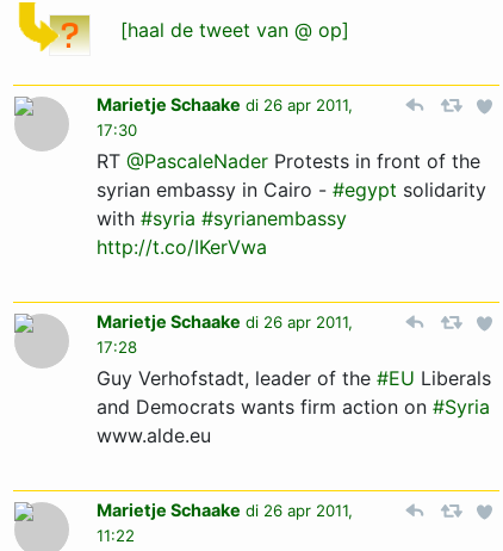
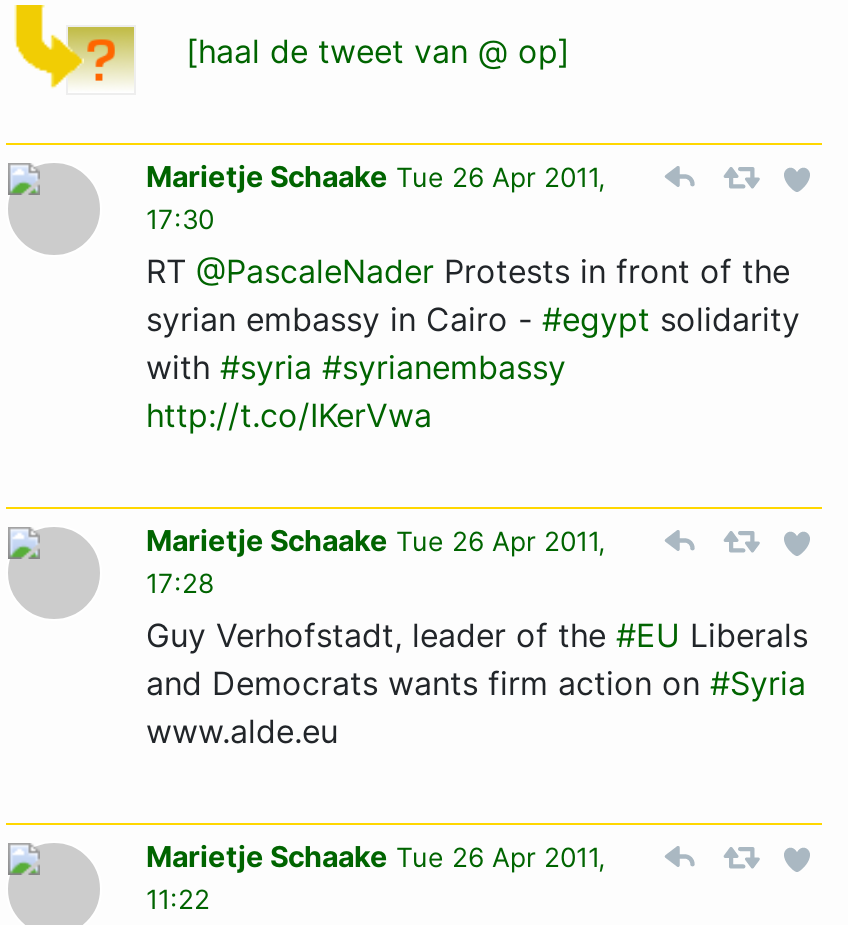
[97,94,353,114] Marietje Schaake di 26 apr 2011, -> [146,159,606,193] Marietje Schaake Tue 26 Apr 2011,
[97,311,353,331] Marietje Schaake di 26 apr 2011, -> [146,523,606,557] Marietje Schaake Tue 26 Apr 2011,
[97,499,353,520] Marietje Schaake di 26 apr 2011, -> [146,839,606,873] Marietje Schaake Tue 26 Apr 2011,

